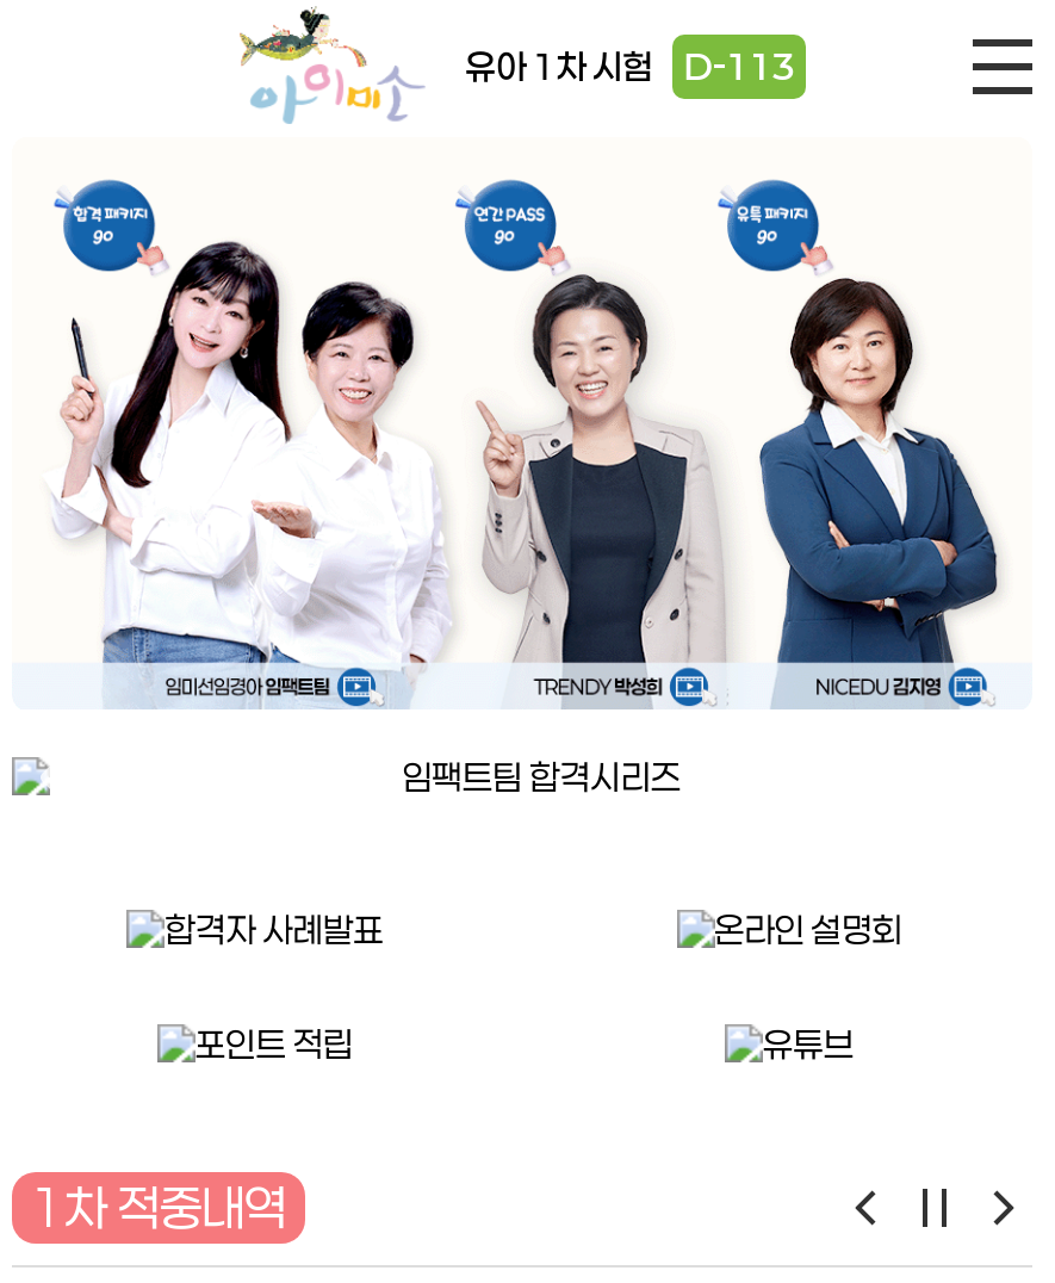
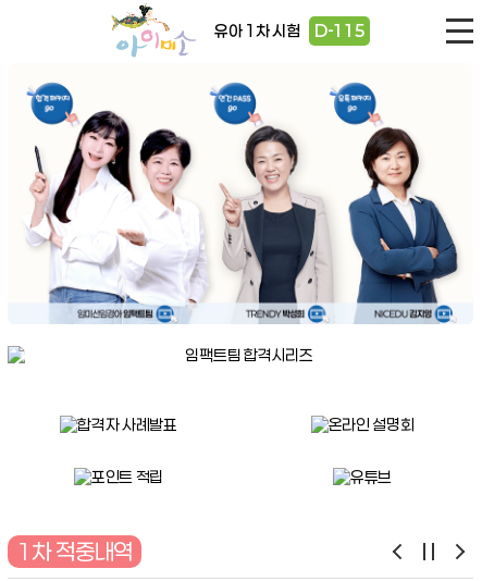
[465,45,795,86] 유아 1차 시험 D-113 -> [214,21,365,40] 유아 1차 시험 D-115

